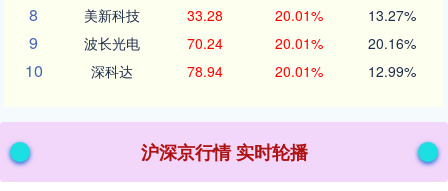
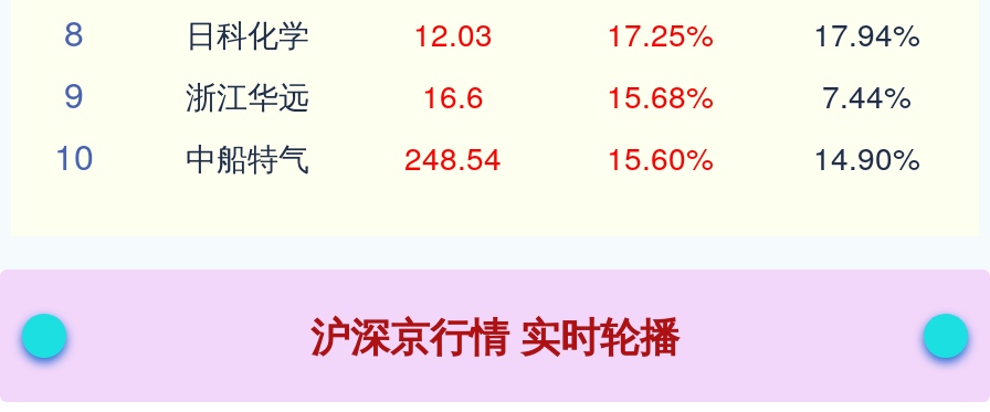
[84,5,416,25] 美新科技 | 33.28 | 20.01% | 13.27% -> [186,11,919,55] 日科化学 | 12.03 | 17.25% | 17.94%
[84,33,416,53] 波长光电 | 70.24 | 20.01% | 20.16% -> [186,73,910,117] 浙江华远 | 16.6 | 15.68% | 7.44%
[91,61,416,81] 深科达 | 78.94 | 20.01% | 12.99% -> [186,135,919,179] 中船特气 | 248.54 | 15.60% | 14.90%

